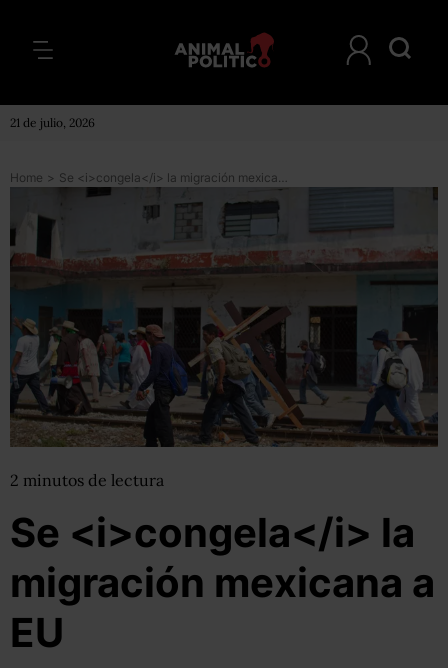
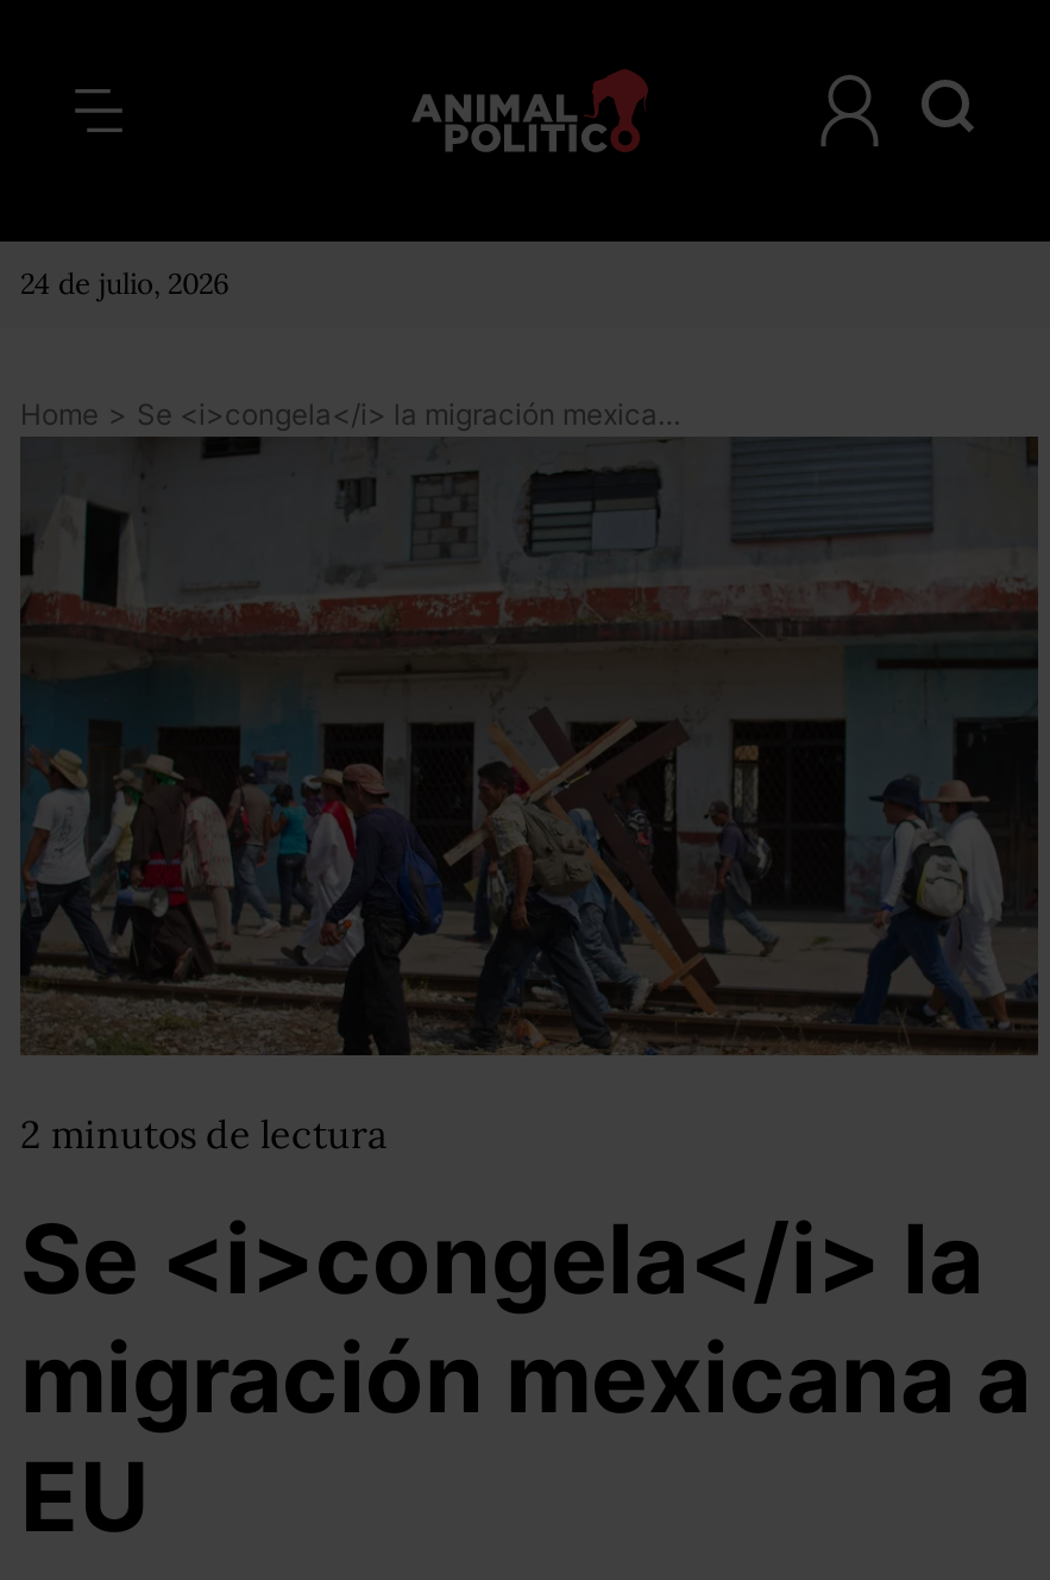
[10,115,95,130] 21 de julio, 2026 -> [20,265,230,301] 24 de julio, 2026

